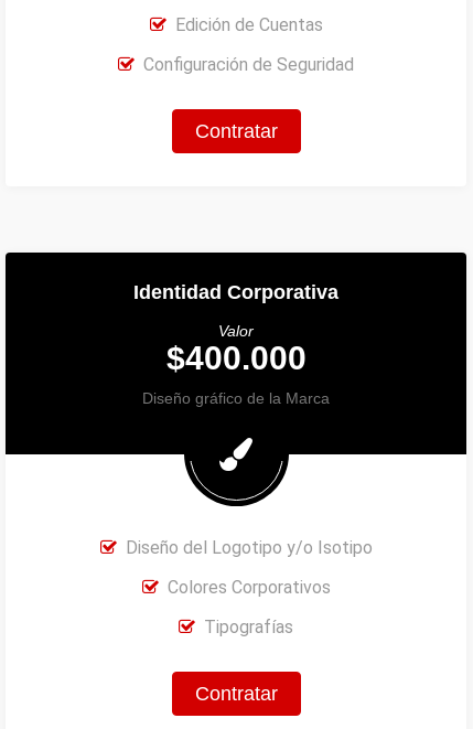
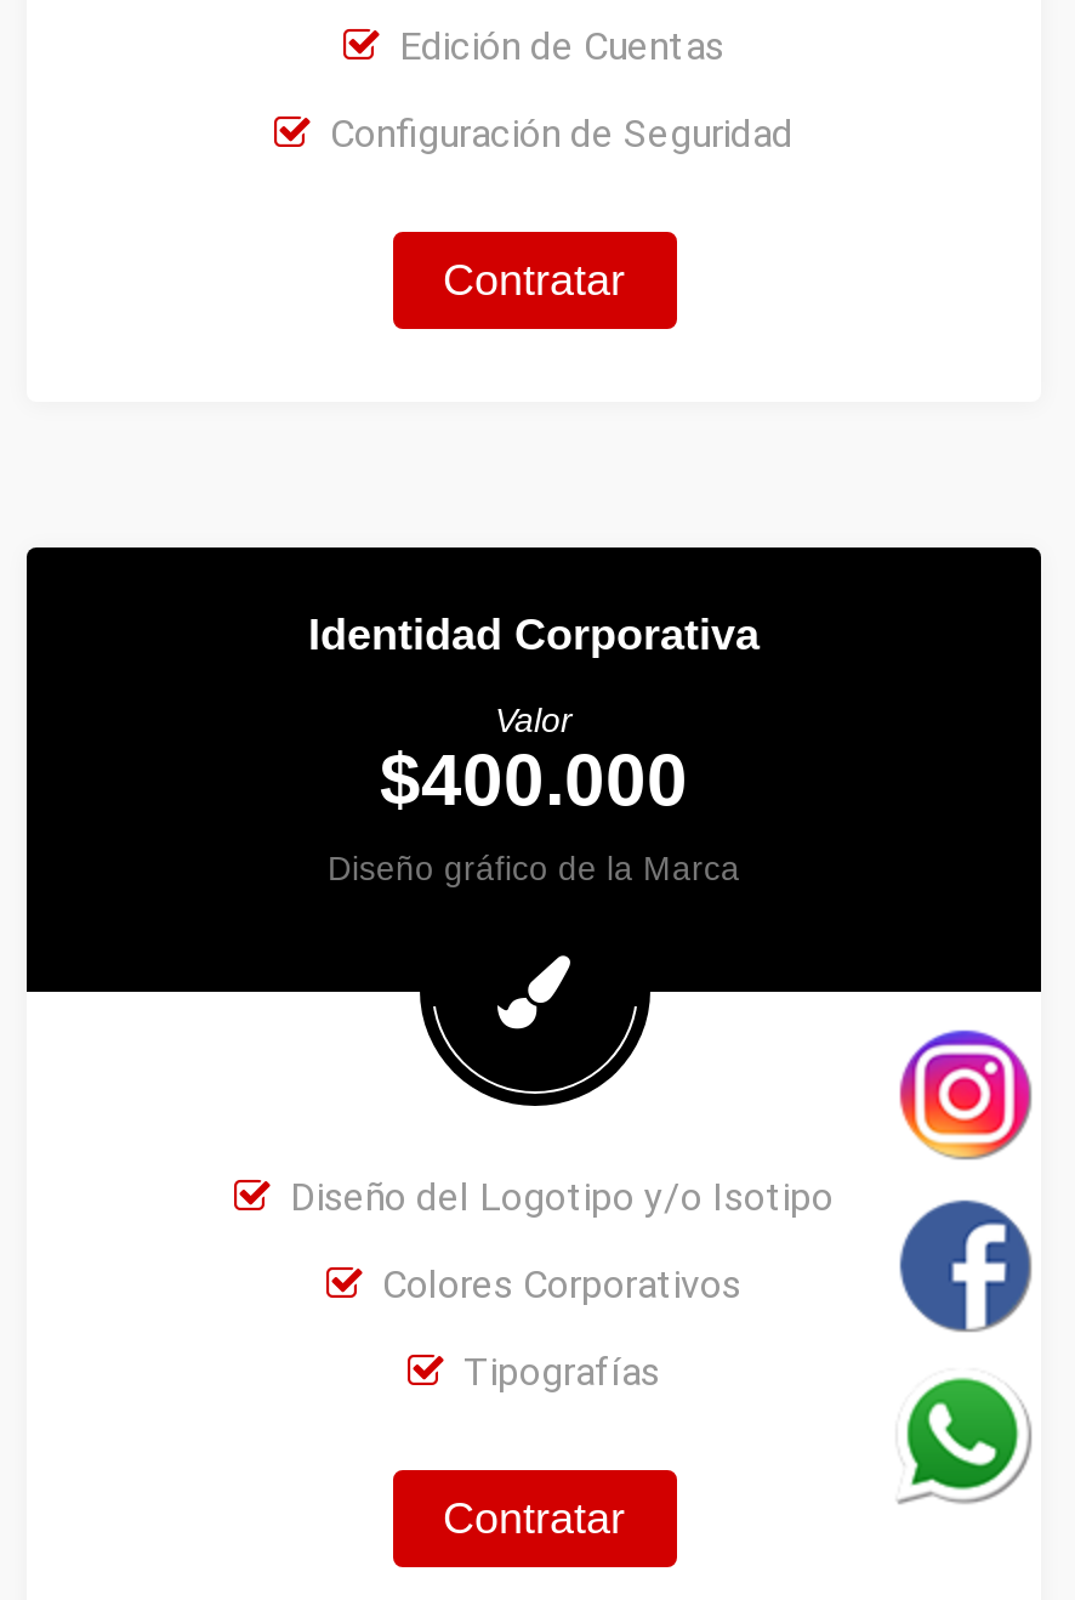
none -> [898,1028,1034,1162] [image]
none -> [898,1198,1034,1334] [image]
none -> [898,1375,1034,1504] [image]

